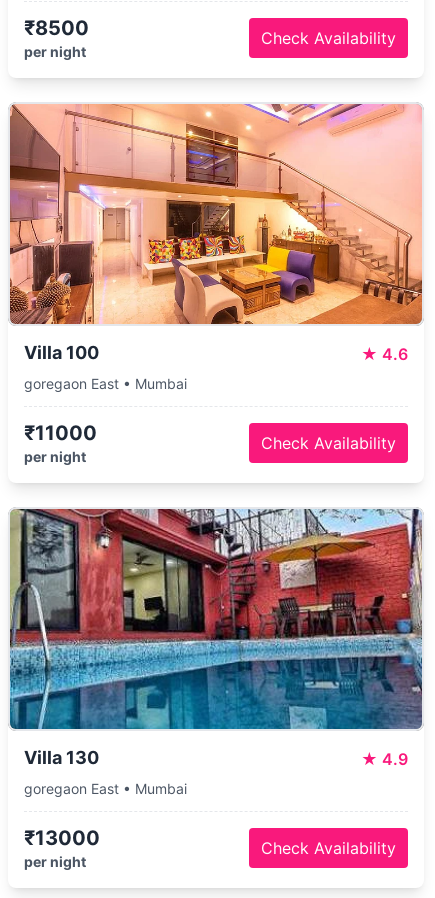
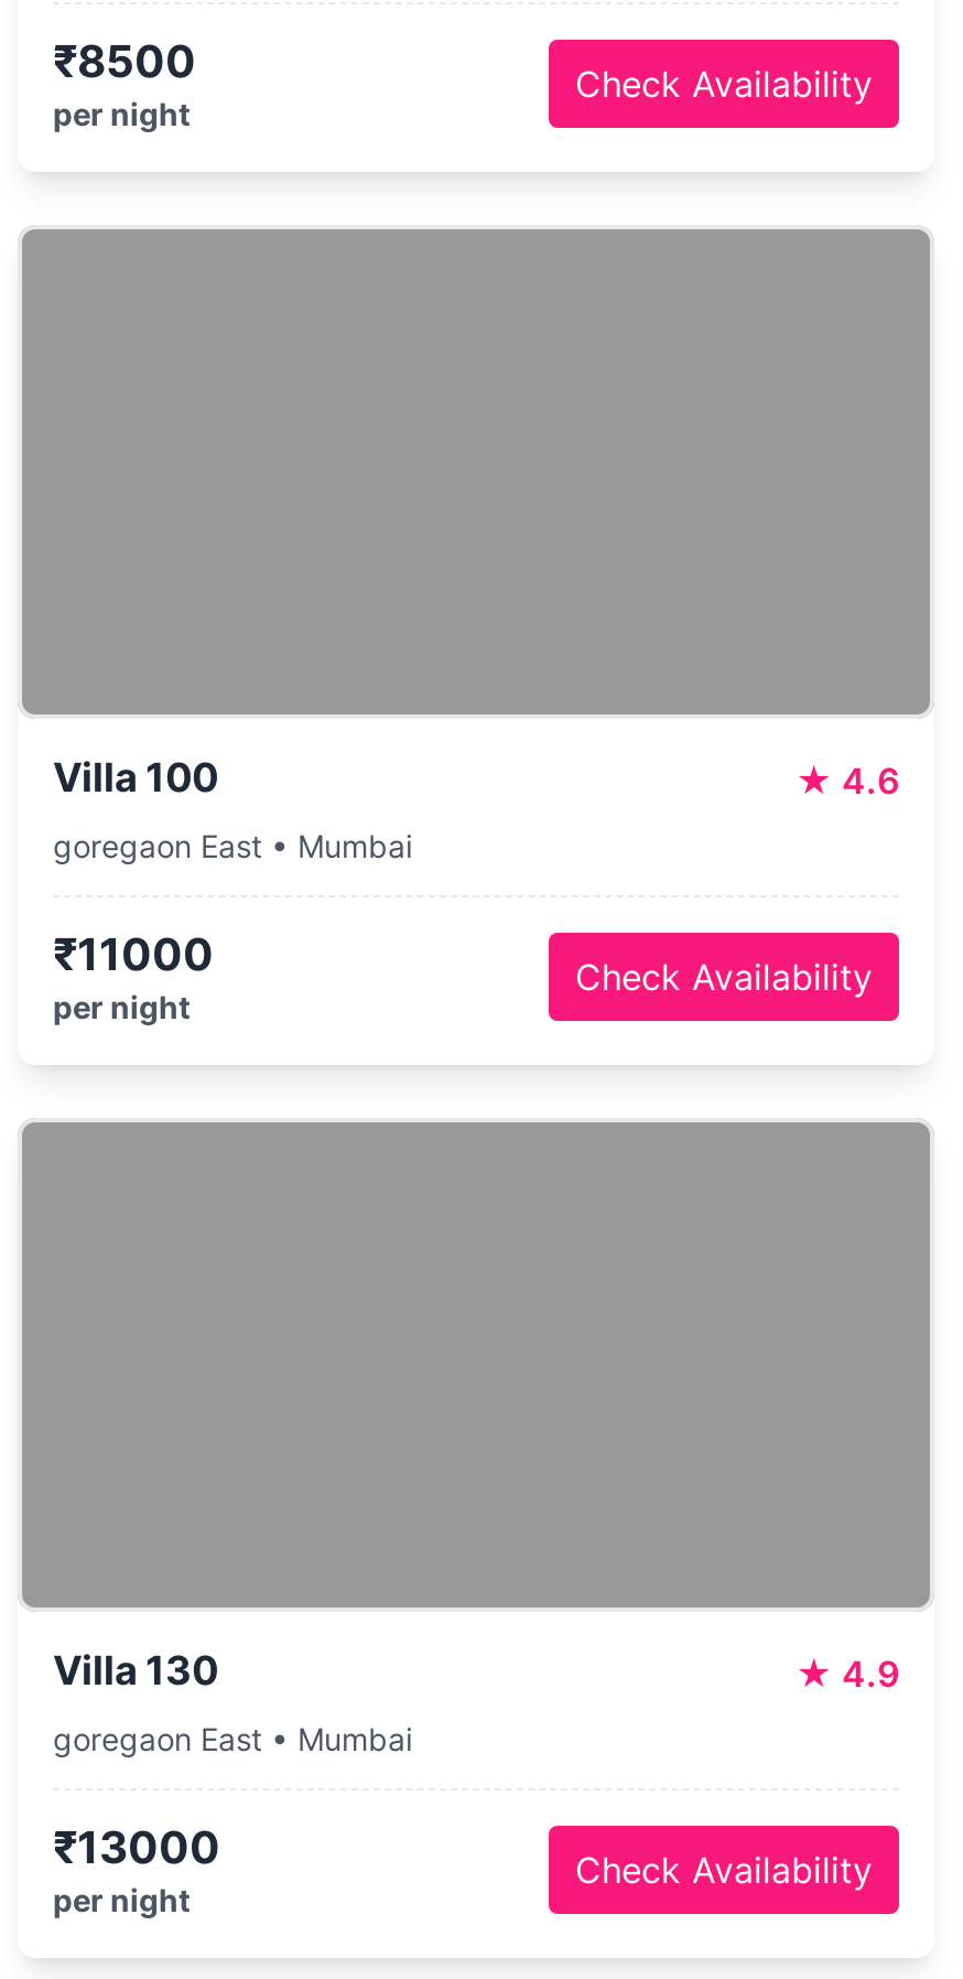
[10,103,423,325] [image] -> none
[9,509,422,730] [image] -> none

